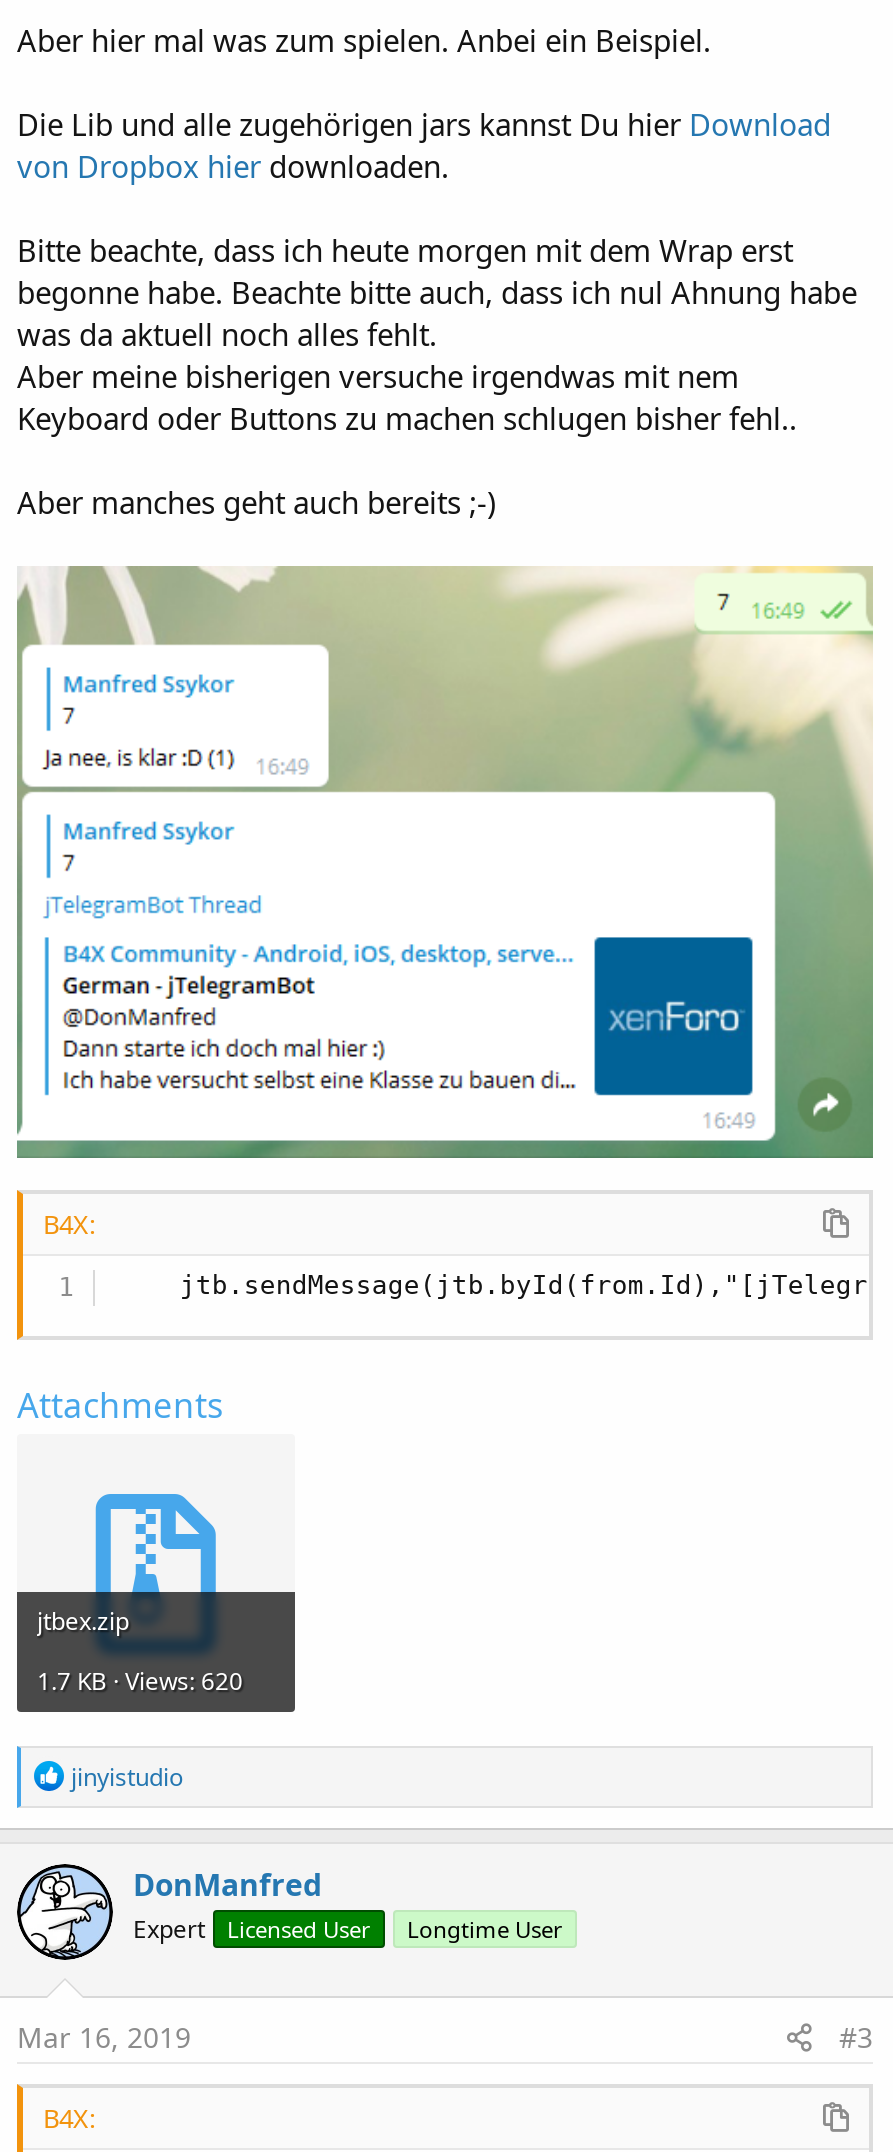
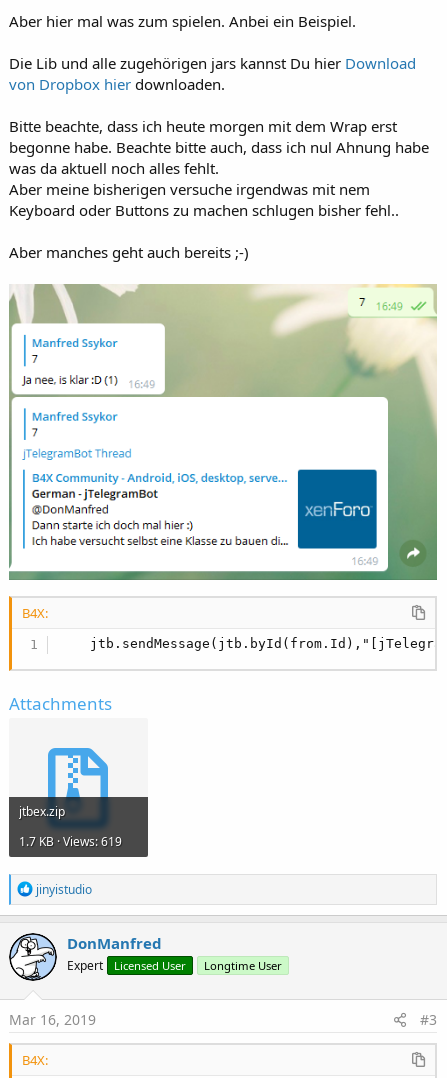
[37,1663,243,1697] 1.7 KB · Views: 620 -> [19,833,122,850] 1.7 KB · Views: 619

